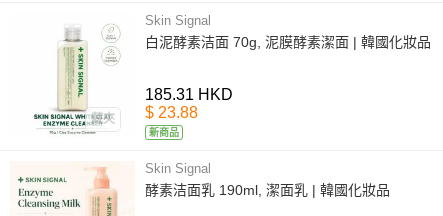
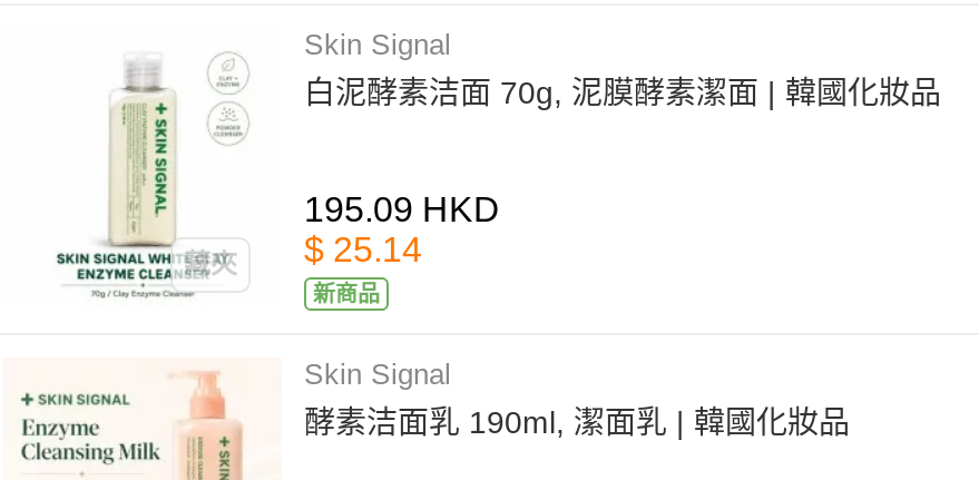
[145,86,233,103] 185.31 HKD -> [304,190,500,228] 195.09 HKD
[145,104,198,121] $ 23.88 -> [304,231,422,268] $ 25.14

